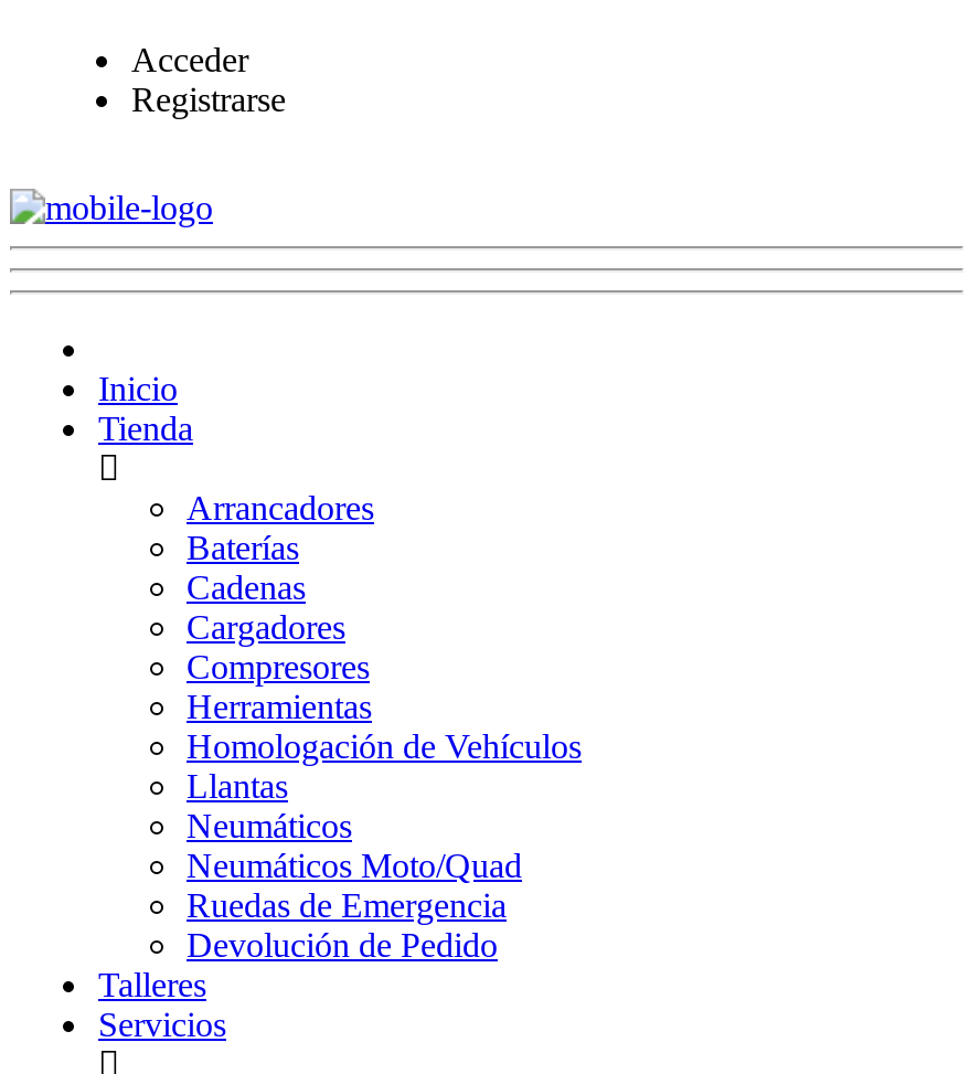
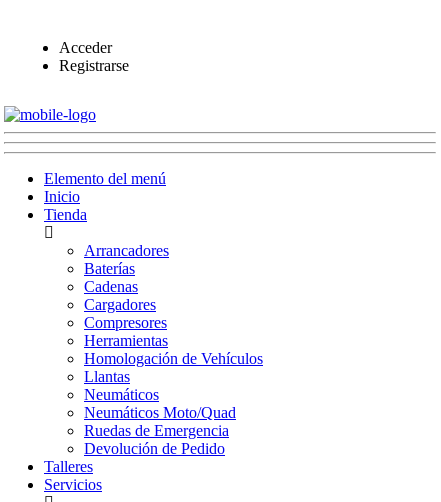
none -> [44,170,166,187] Elemento del menú

